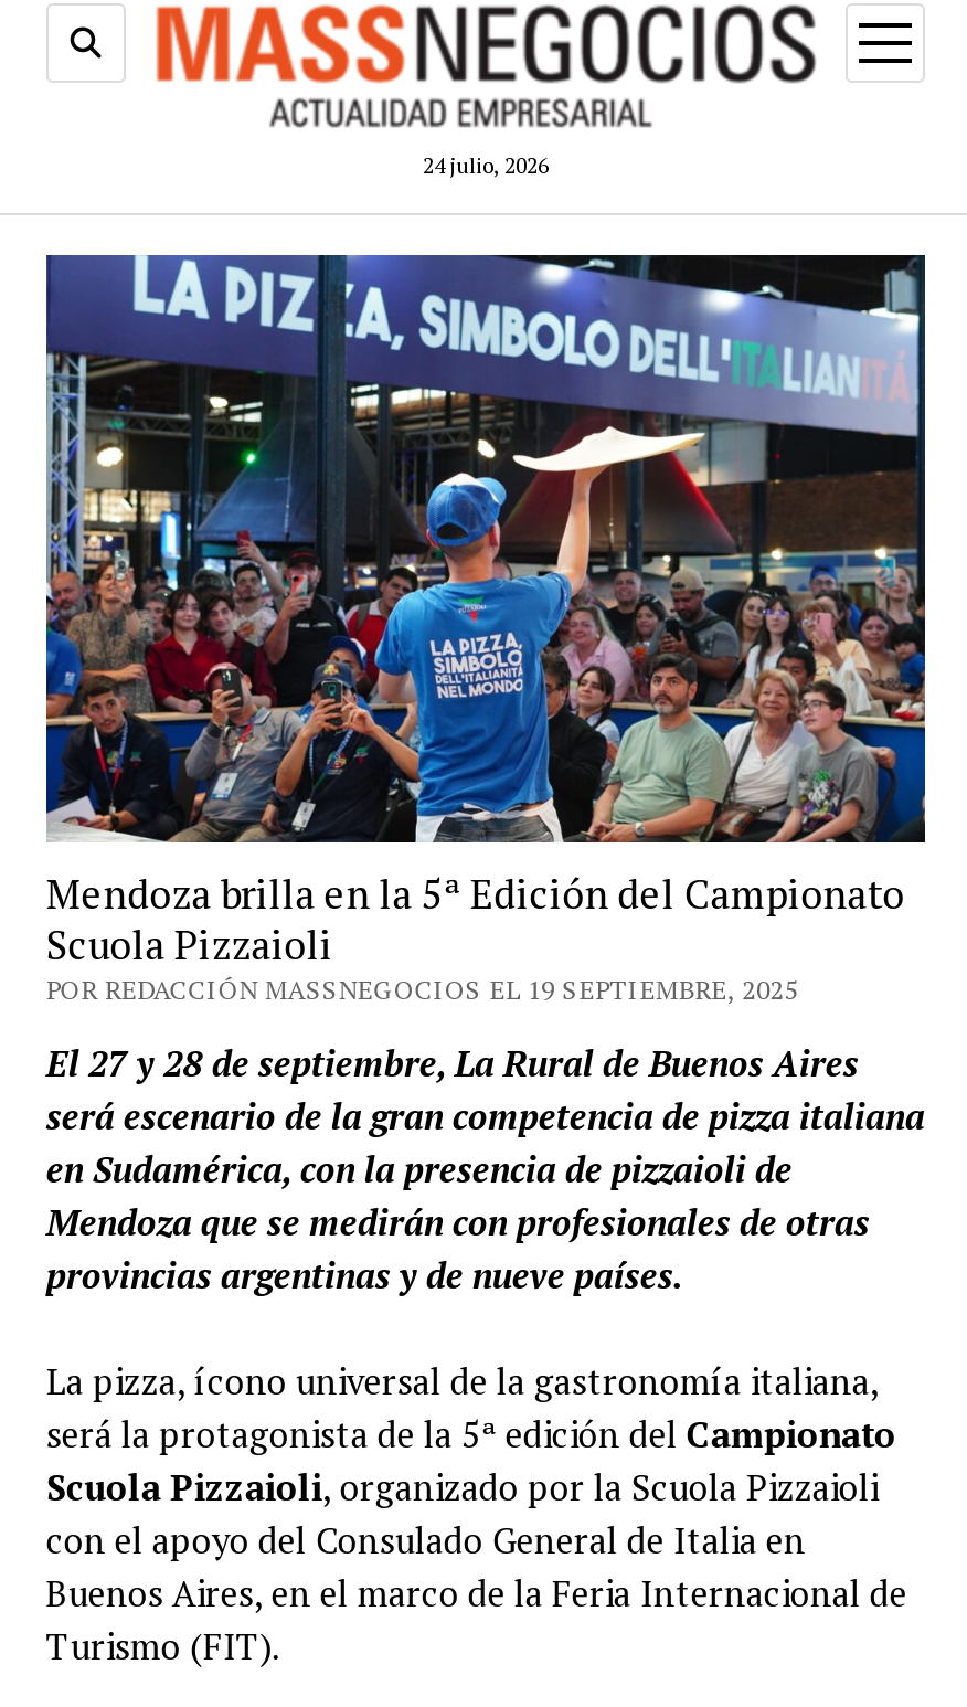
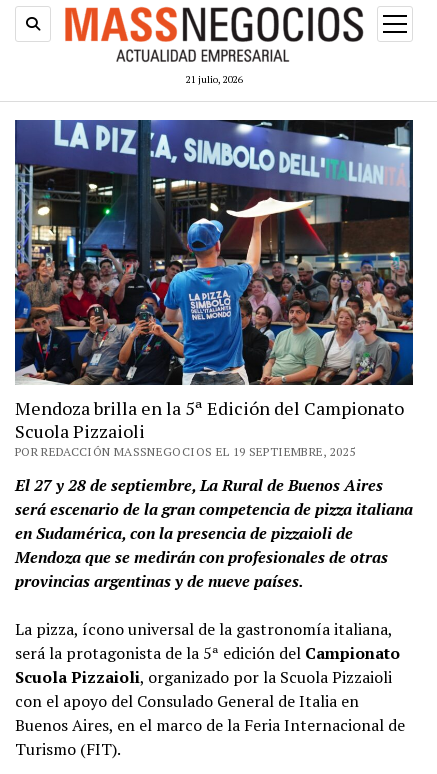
[423,151,549,180] 24 julio, 2026 -> [185,73,242,86] 21 julio, 2026

